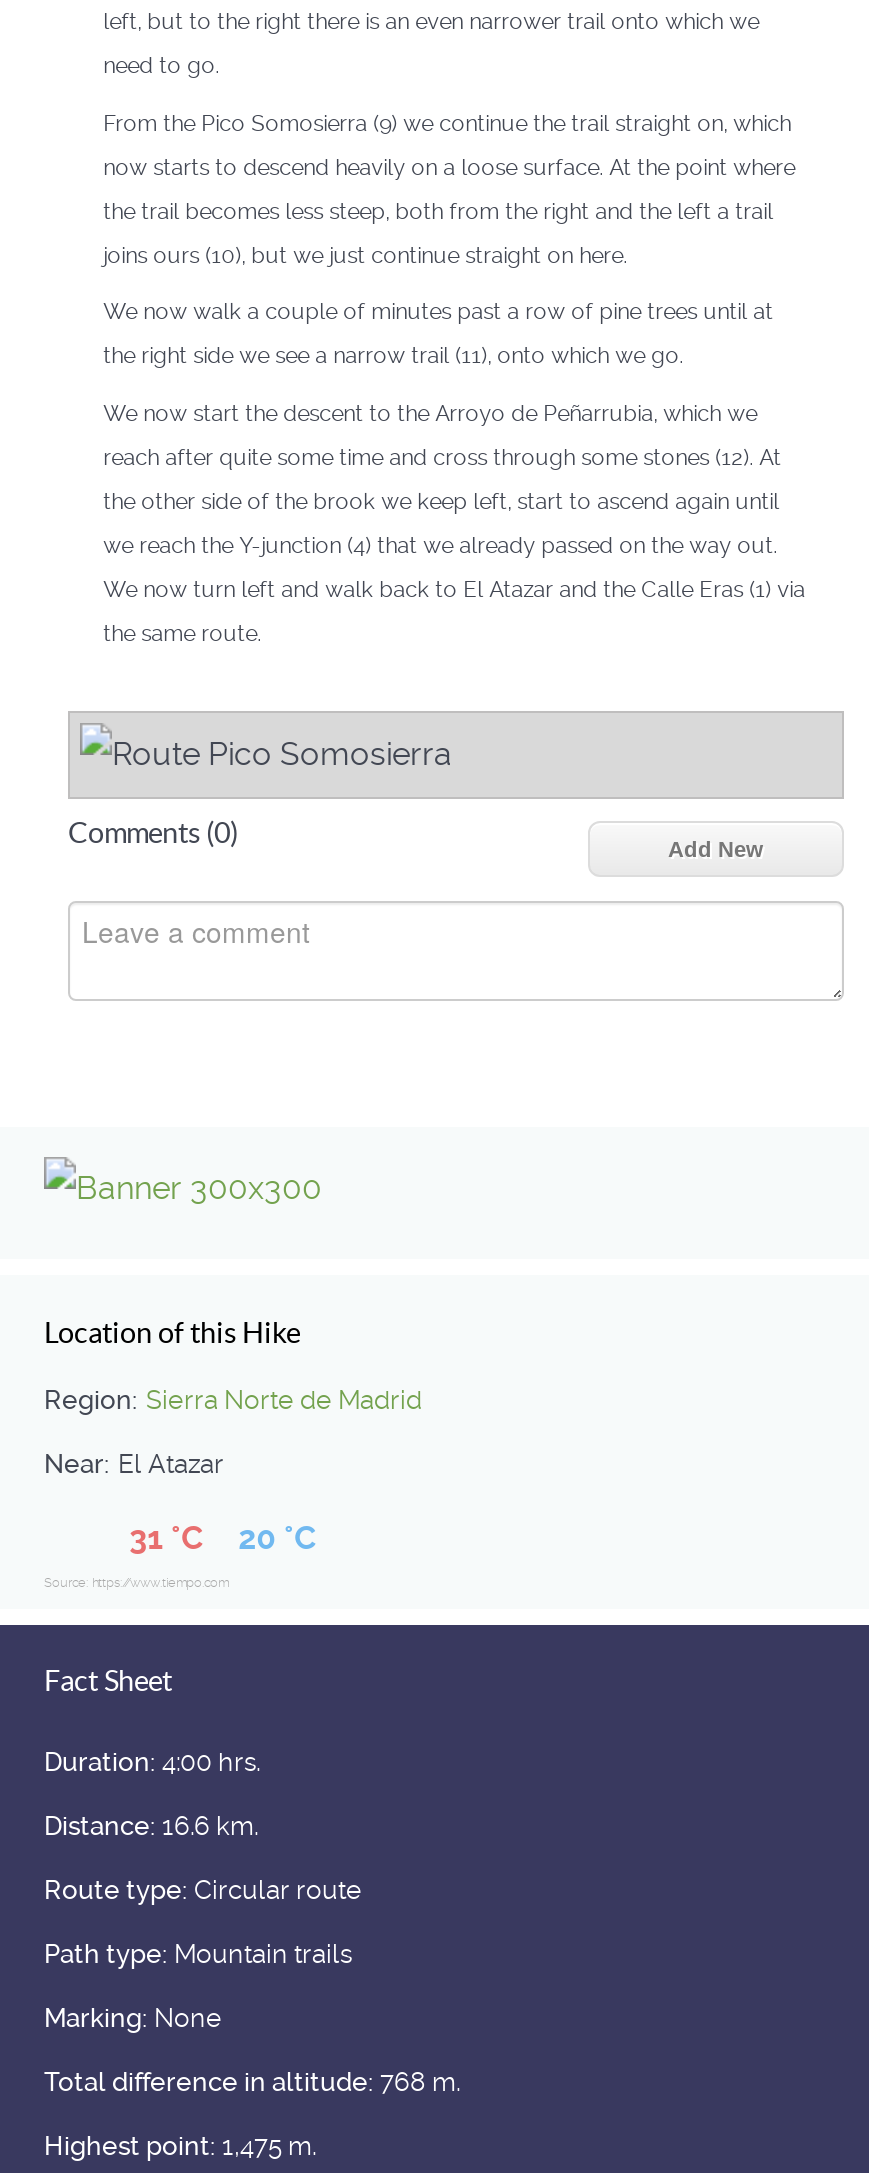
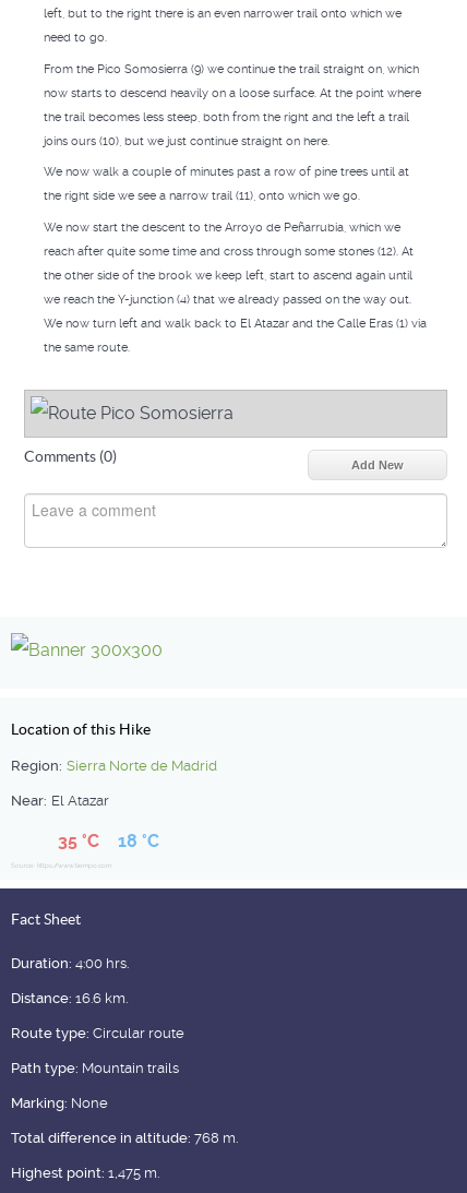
[129,1518,203,1556] 31 °C -> [57,830,99,851] 35 °C
[238,1518,316,1556] 20 °C -> [118,830,160,851] 18 °C

